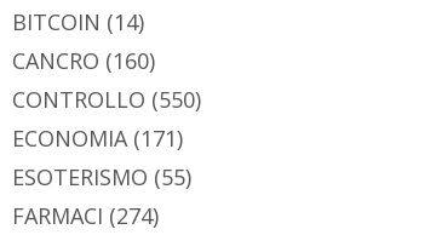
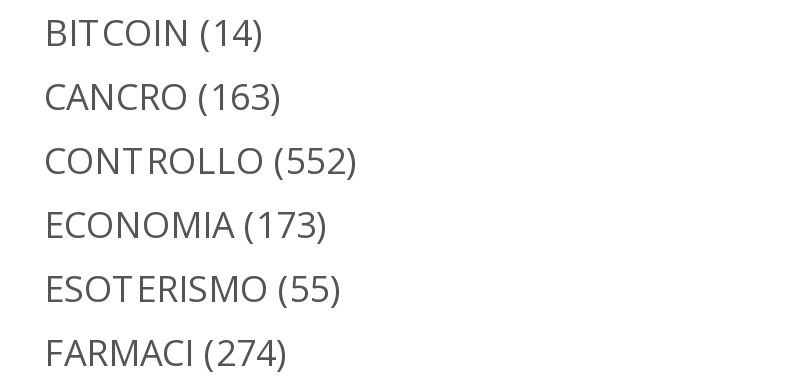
[12,45,155,74] CANCRO (160) -> [44,73,280,121] CANCRO (163)
[12,84,201,113] CONTROLLO (550) -> [44,137,356,185] CONTROLLO (552)
[12,123,183,152] ECONOMIA (171) -> [44,201,326,249] ECONOMIA (173)

